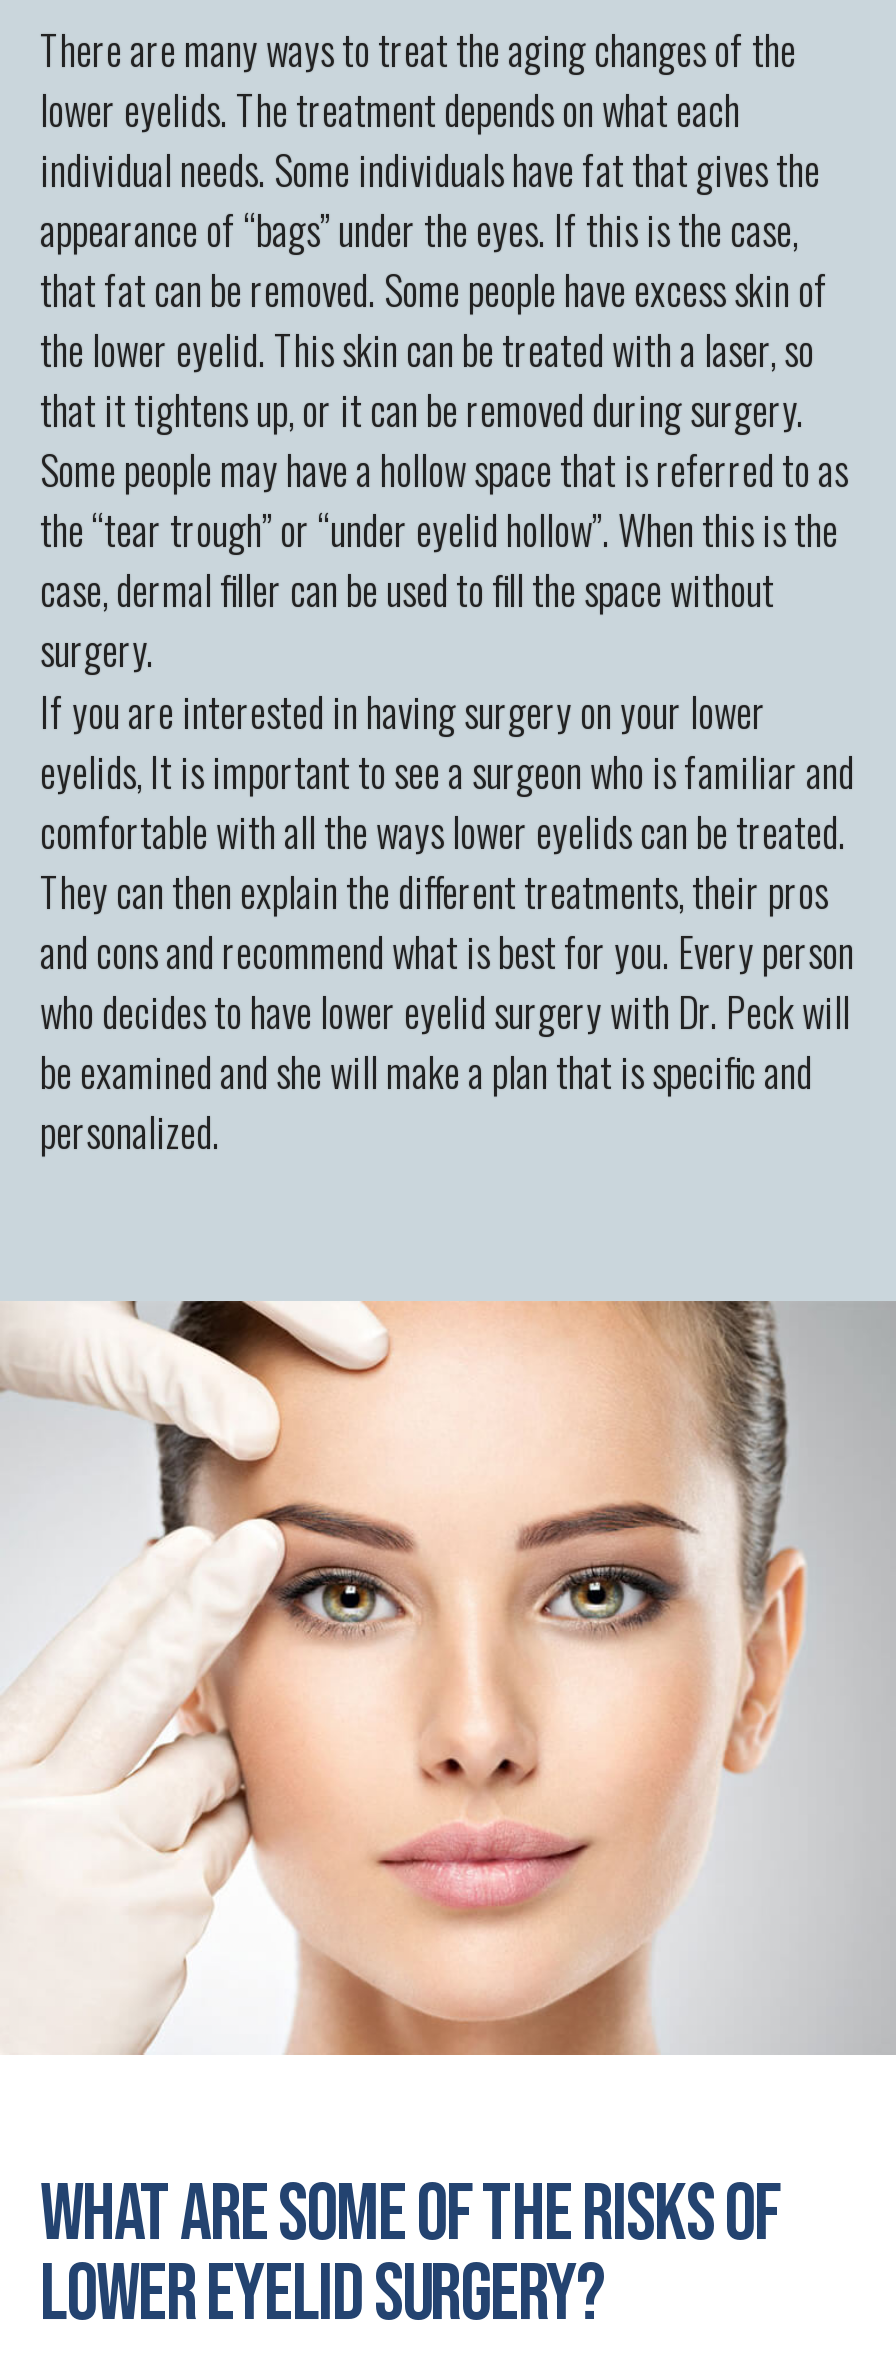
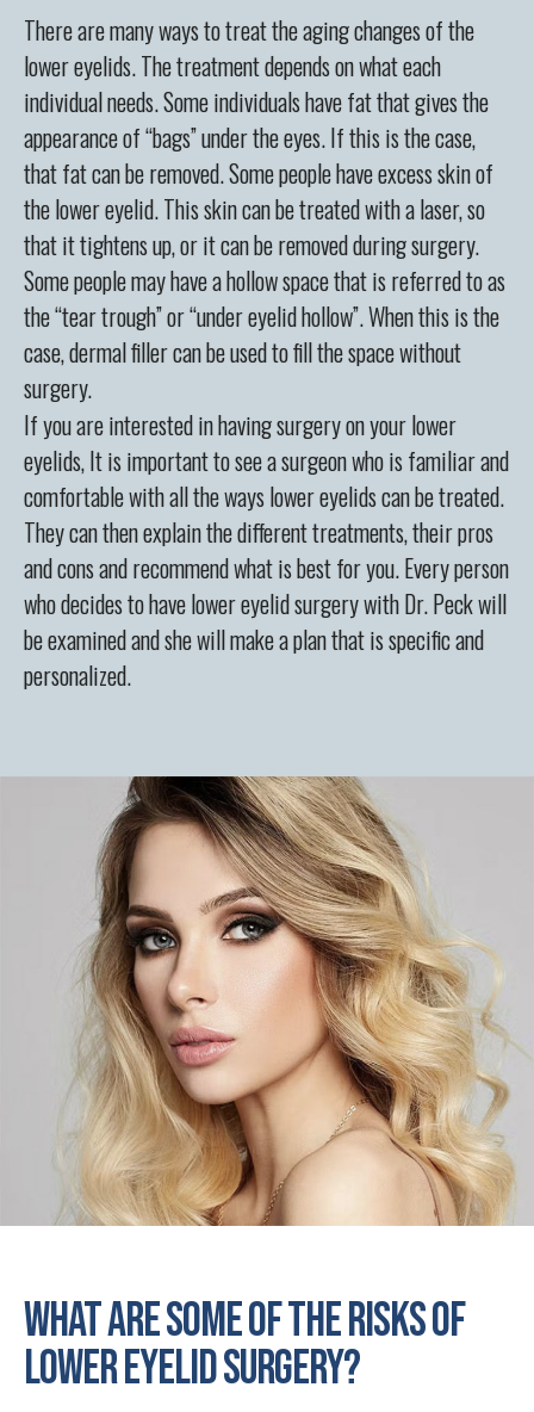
[6,1299,890,2055] [image] -> [4,775,515,1227] [image]

